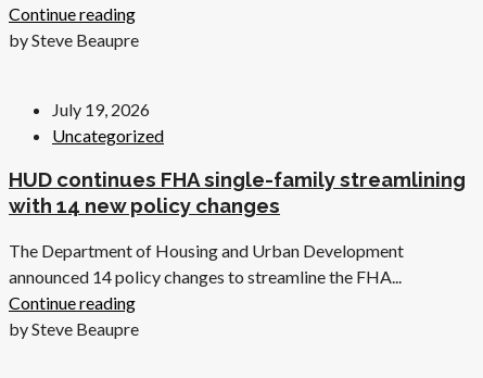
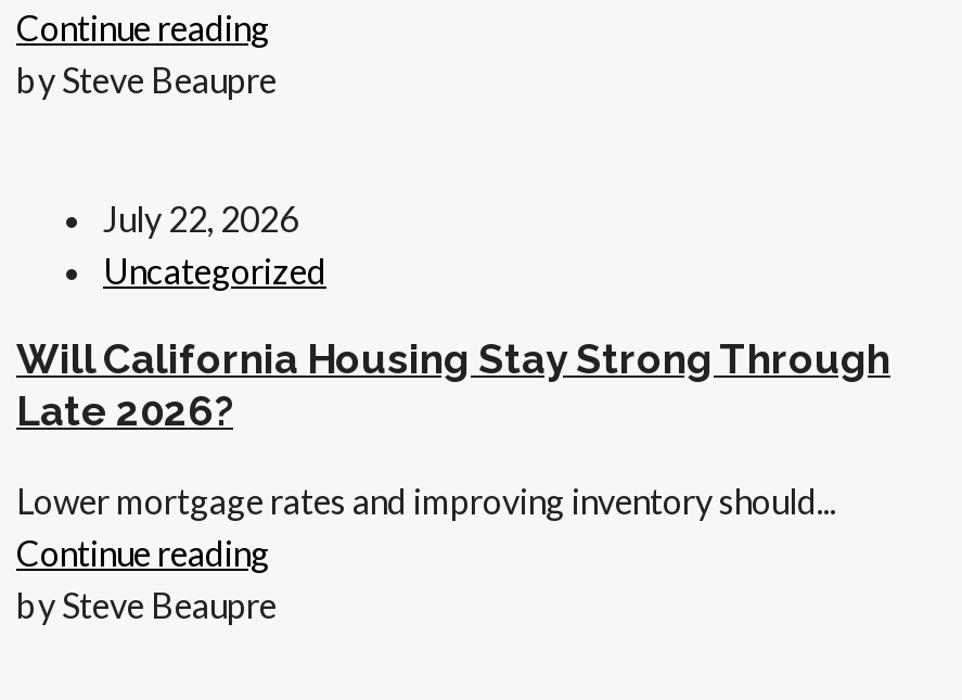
[52,98,150,119] July 19, 2026 -> [103,197,298,238] July 22, 2026
[9,167,466,217] HUD continues FHA single-family streamlining | with 14 new policy changes -> [16,333,890,433] Will California Housing Stay Strong Through | Late 2026?
[9,240,404,287] The Department of Housing and Urban Development | announced 14 policy changes to streamline the FHA... -> [16,480,836,522] Lower mortgage rates and improving inventory should...

